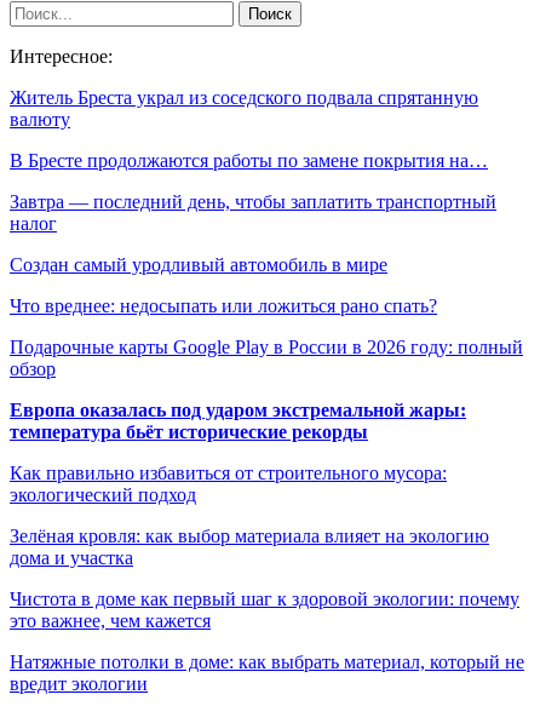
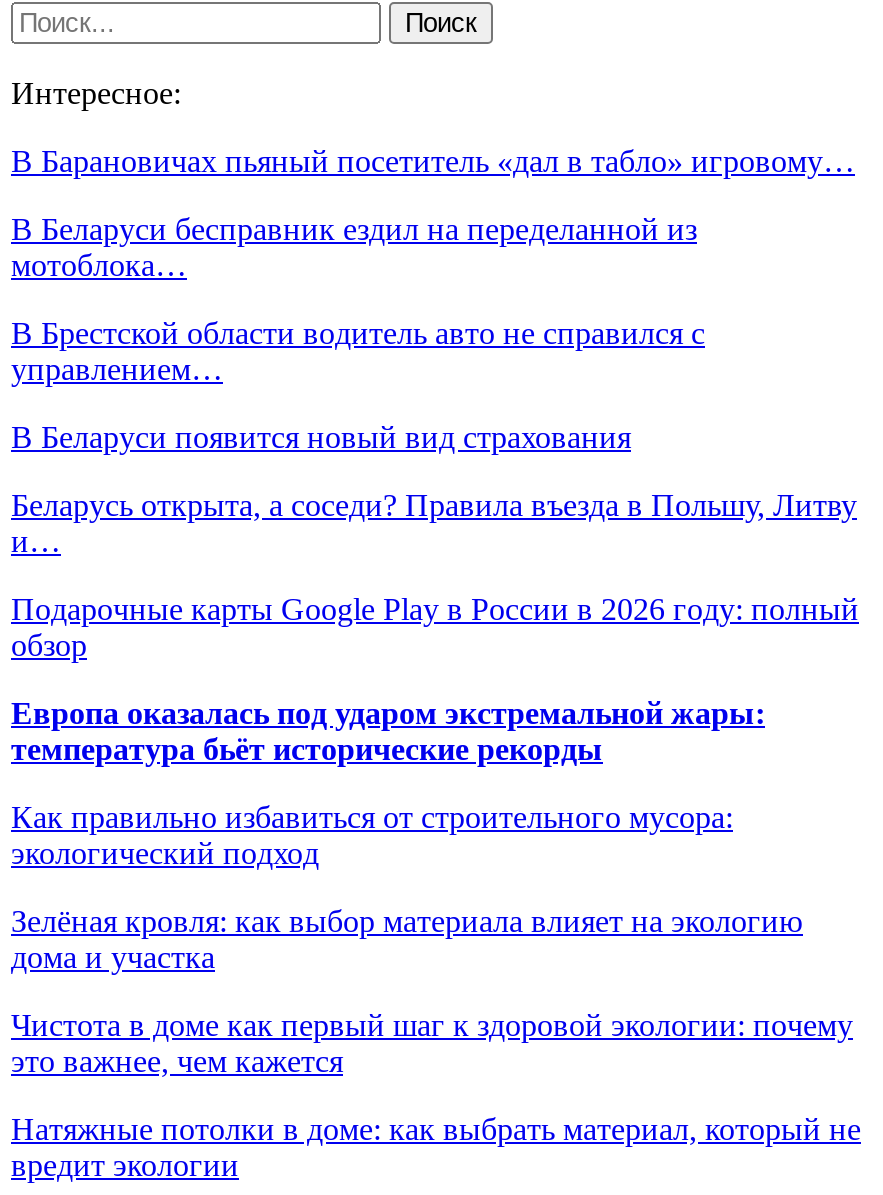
[10,87,478,129] Житель Бреста украл из соседского подвала cпрятанную | валюту -> [11,144,855,178] В Барановичах пьяный посетитель «дал в табло» игровому…
[10,150,488,171] В Бресте продолжаются работы по замене покрытия на… -> [11,212,697,282] В Беларуси бесправник ездил на переделанной из | мотоблока…
[10,191,496,233] Завтра — последний день, чтобы заплатить транспортный | налог -> [11,316,705,386] В Брестской области водитель авто не справился с | управлением…
[10,254,387,275] Создан самый уродливый автомобиль в мире -> [11,420,631,454] В Беларуси появится новый вид страхования
[10,295,437,316] Что вреднее: недосыпать или ложиться рано спать? -> [11,488,857,558] Беларусь открыта, а соседи? Правила въезда в Польшу, Литву | и…

